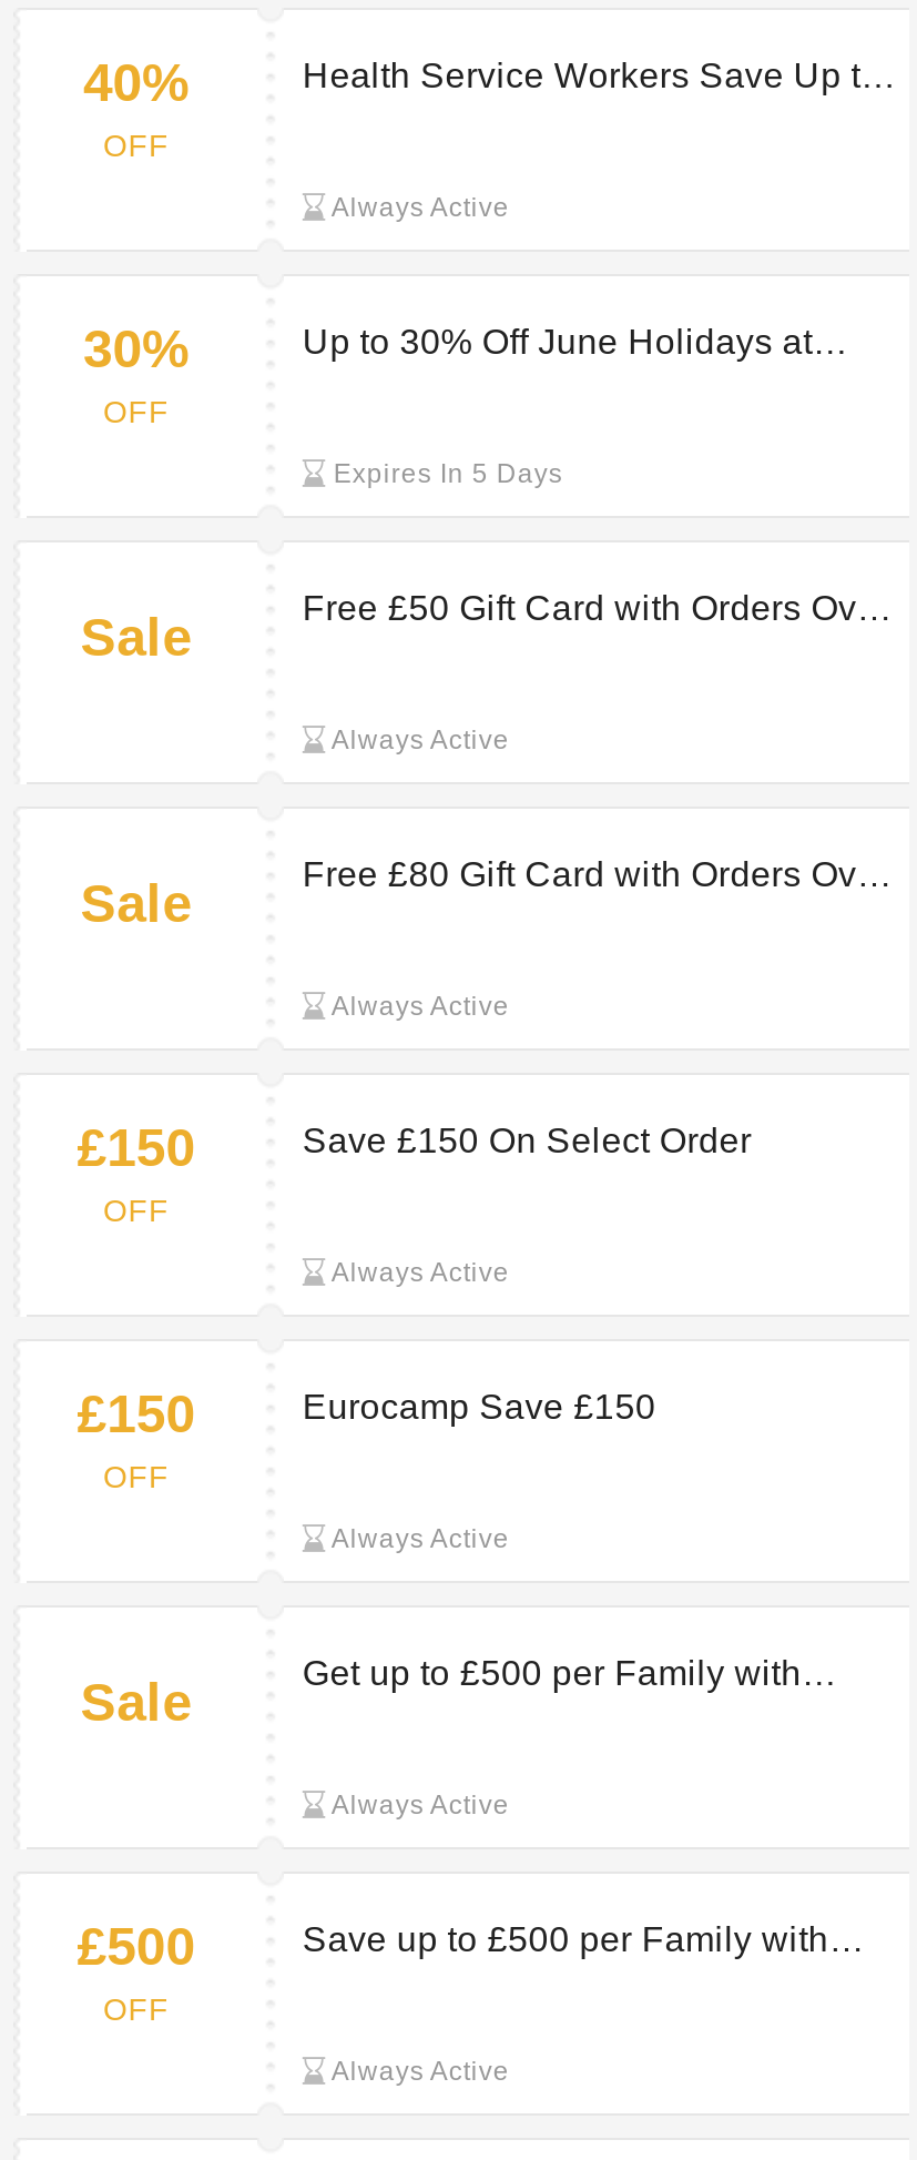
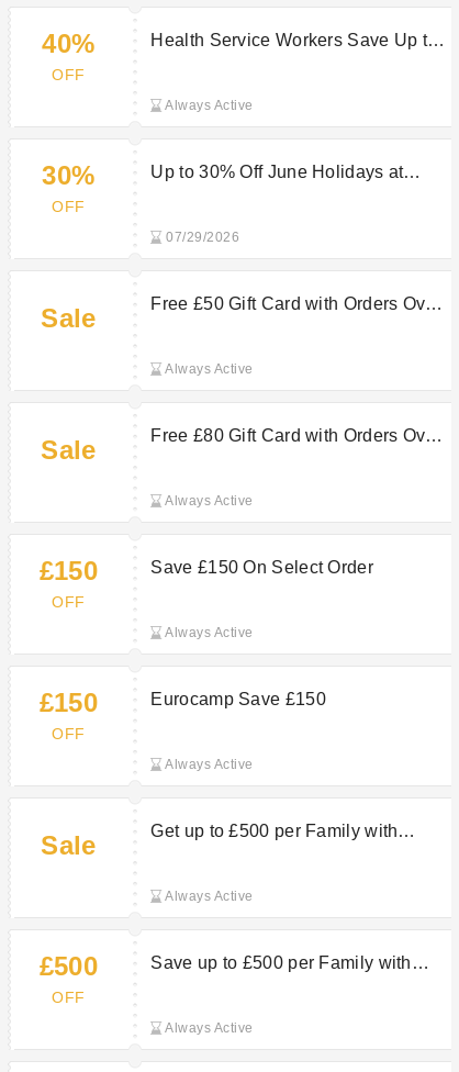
[326,458,563,489] Expires In 5 Days -> [162,230,240,245] 07/29/2026

